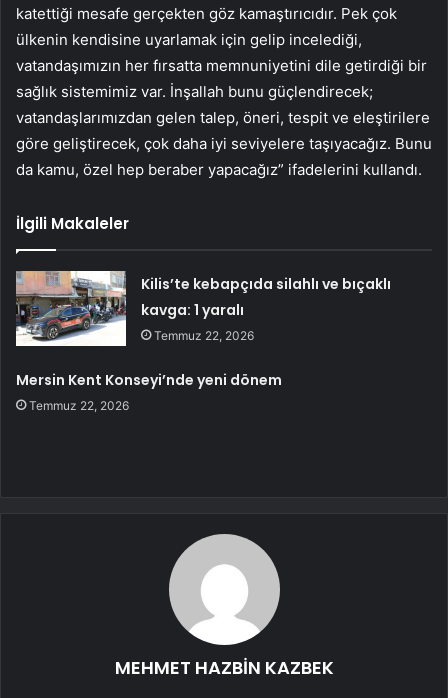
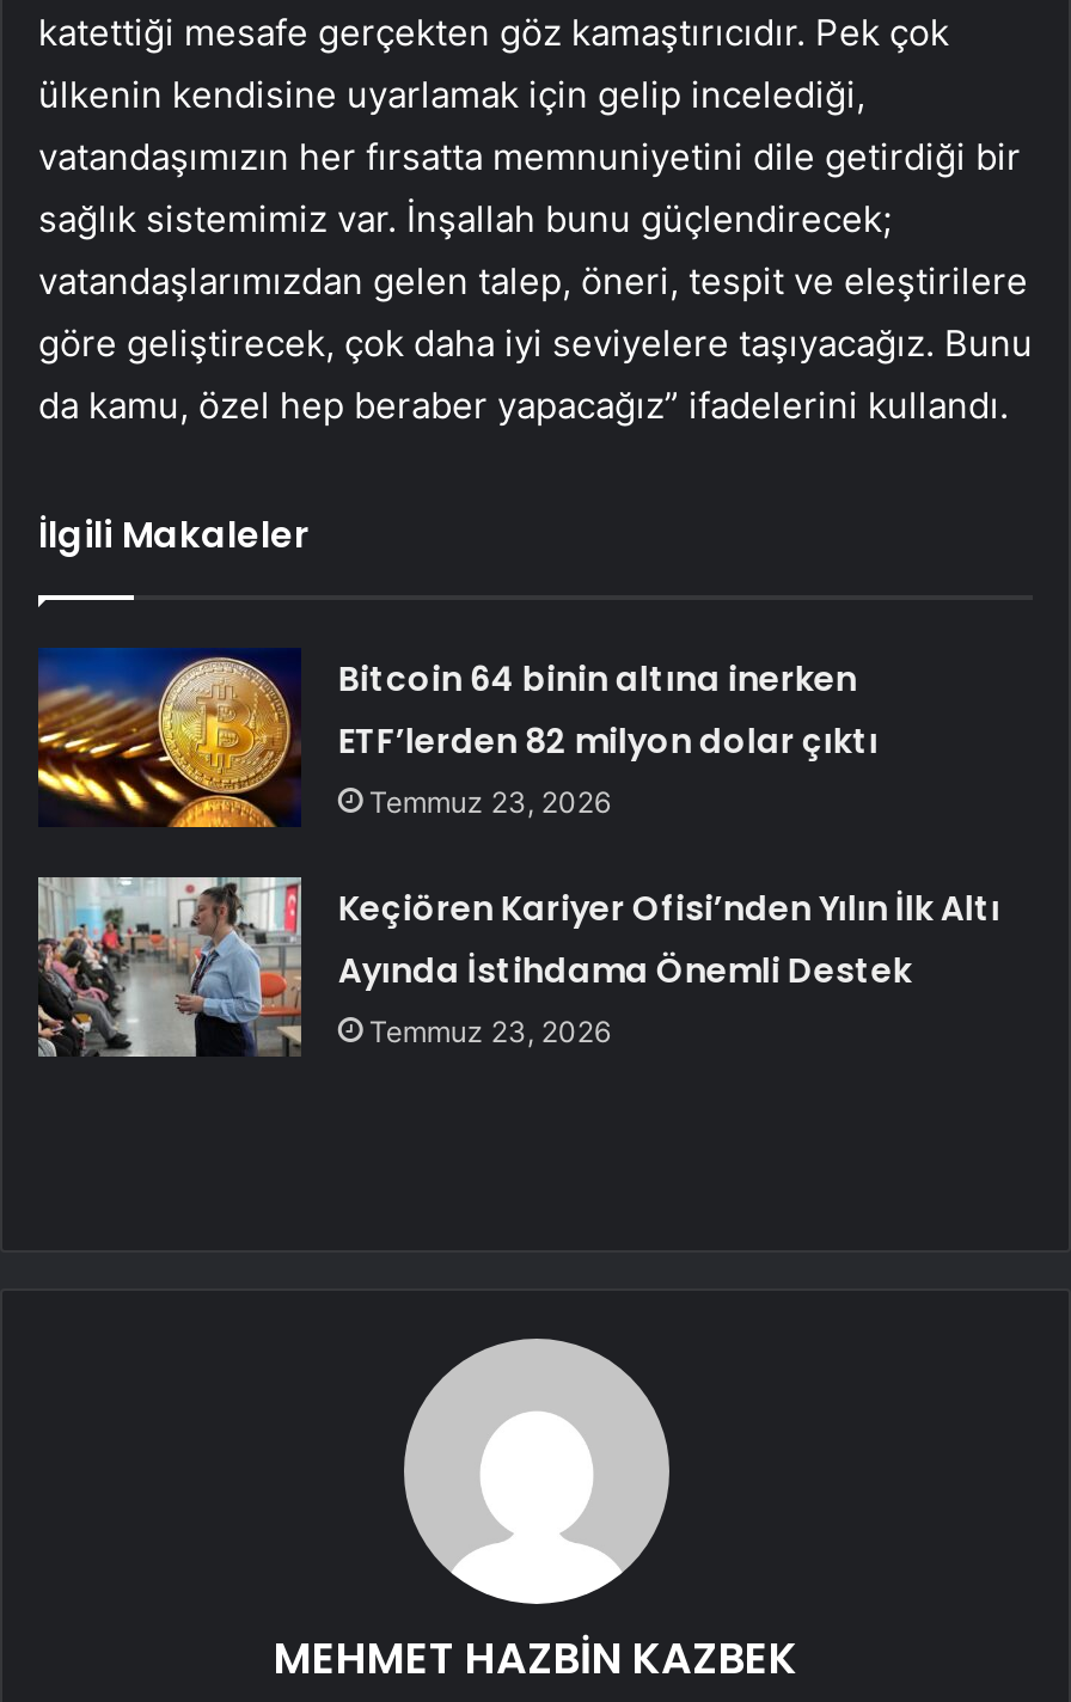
[15,270,391,347] [image] | Kilis’te kebapçıda silahlı ve bıçaklı | kavga: 1 yaralı | Temmuz 22, 2026 -> [36,648,878,829] [image] | Bitcoin 64 binin altına inerken | ETF’lerden 82 milyon dolar çıktı | Temmuz 23, 2026
[16,370,282,413] Mersin Kent Konseyi’nde yeni dönem | Temmuz 22, 2026 -> [338,885,1000,1050] Keçiören Kariyer Ofisi’nden Yılın İlk Altı | Ayında İstihdama Önemli Destek | Temmuz 23, 2026

